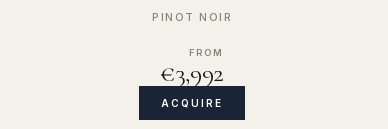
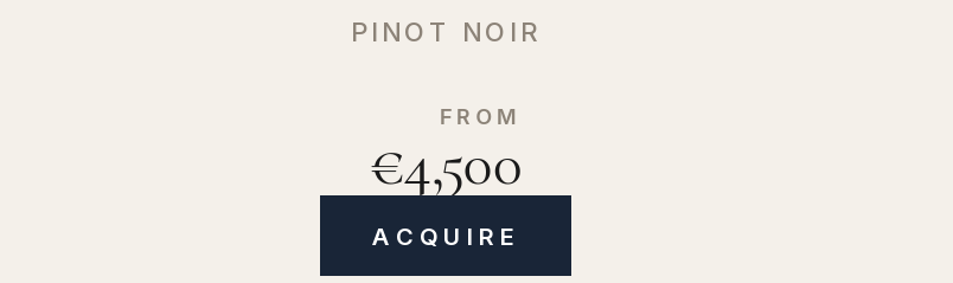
[160,57,224,88] €3,992 -> [368,127,523,200] €4,500

